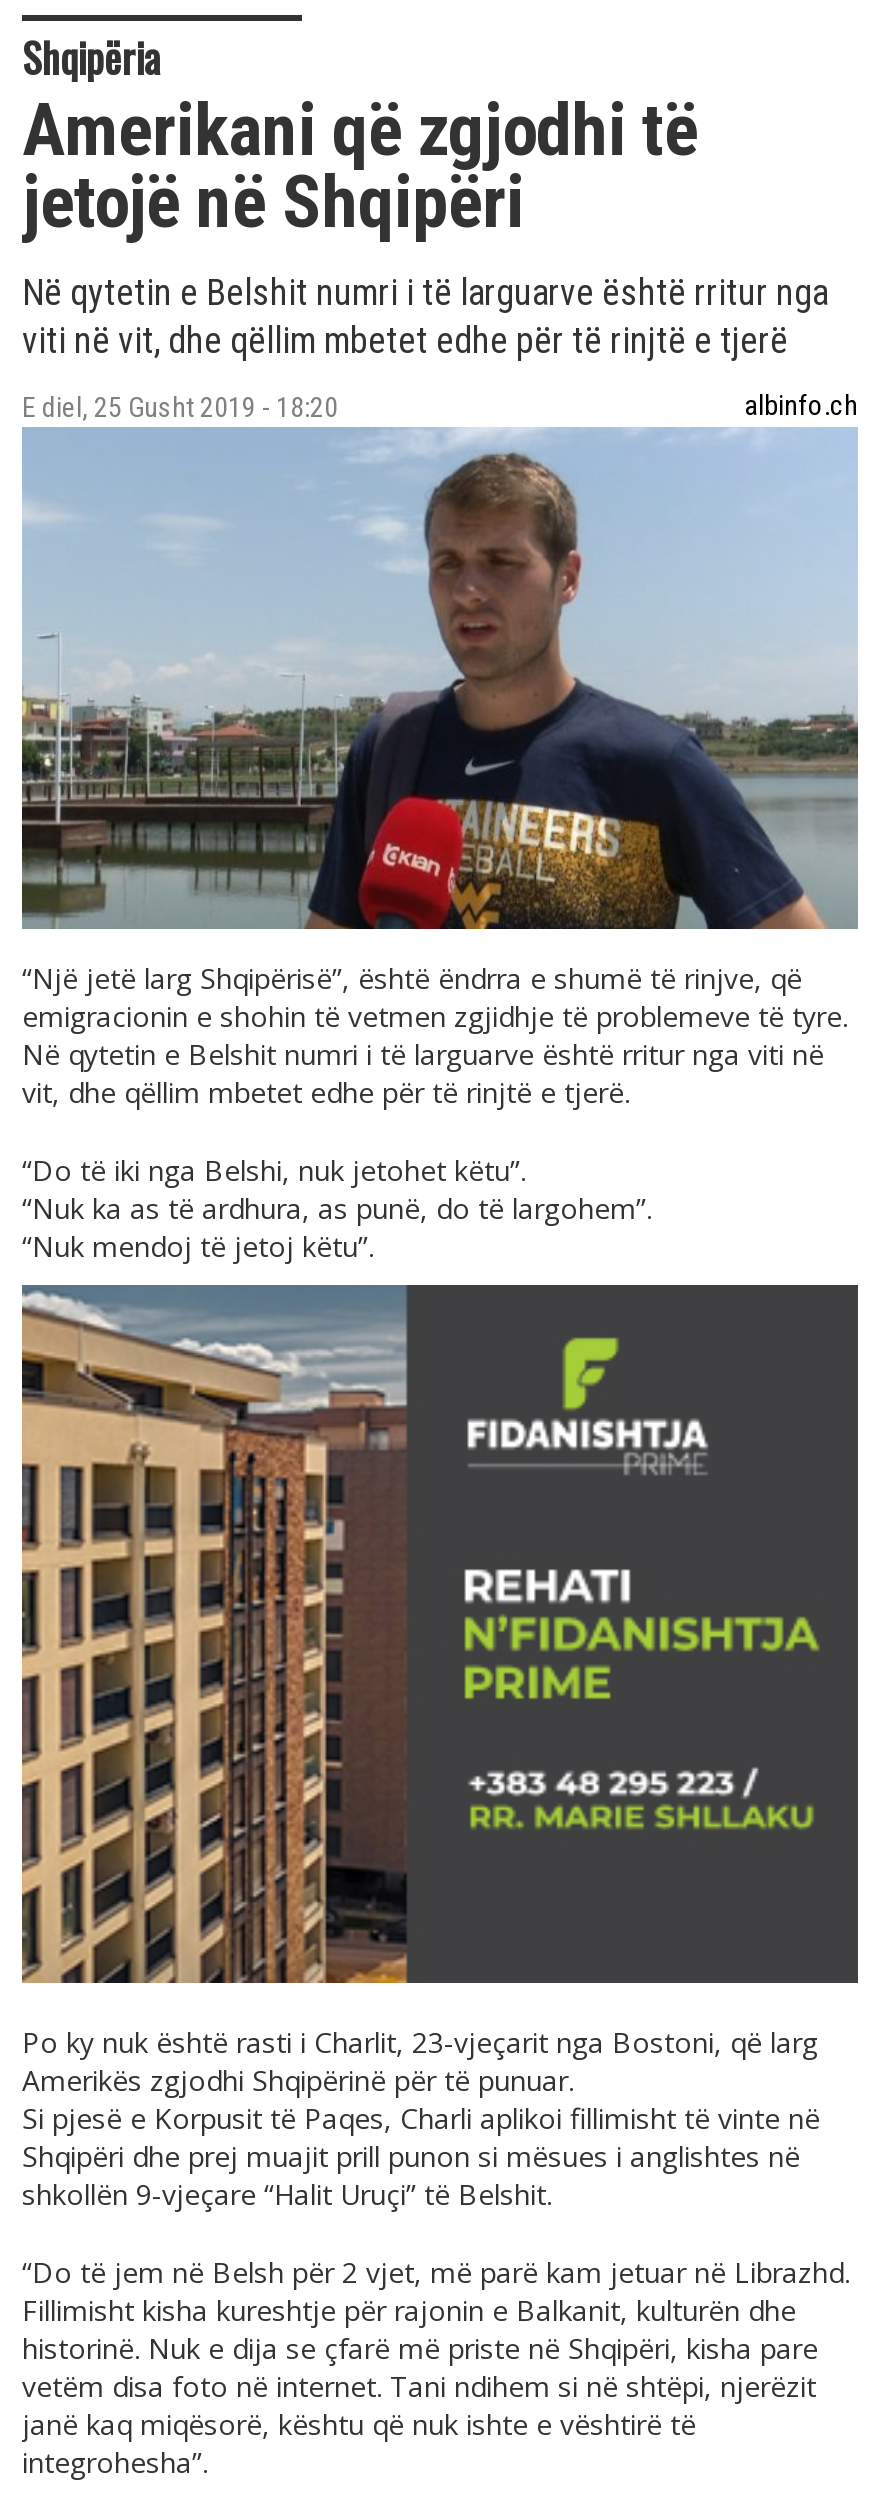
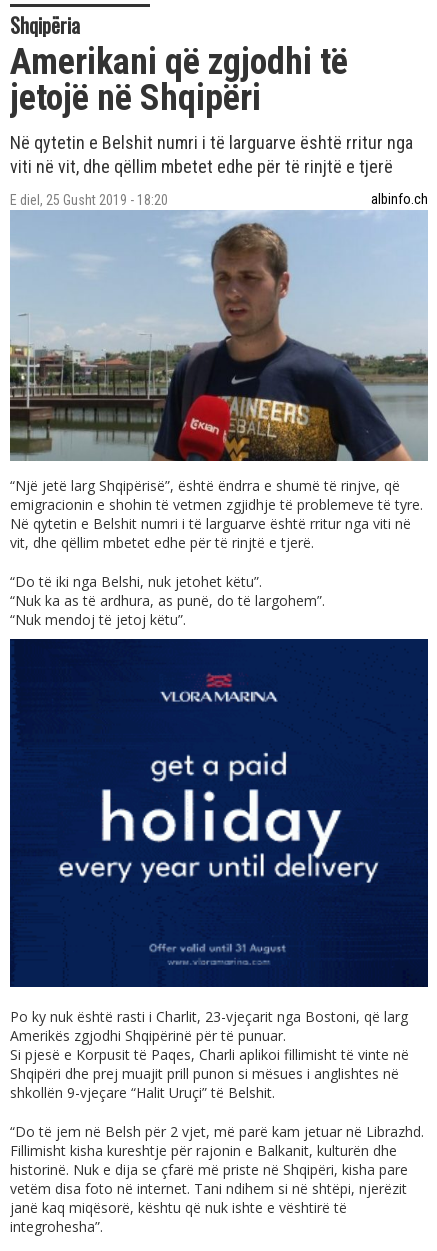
[20,1283,858,1985] [image] -> [9,638,428,988] [image]

